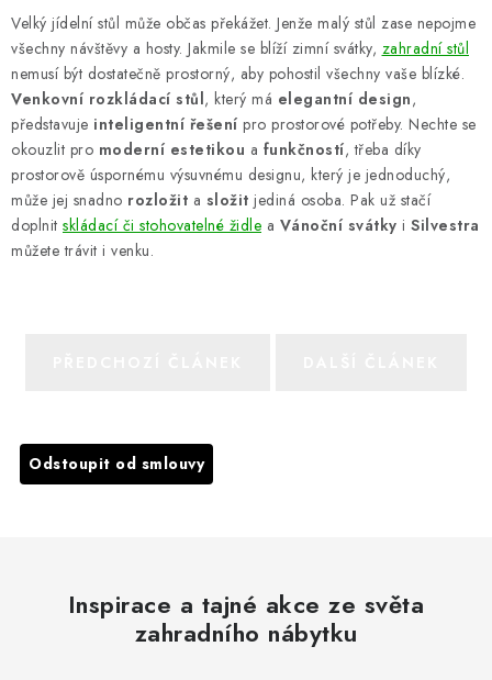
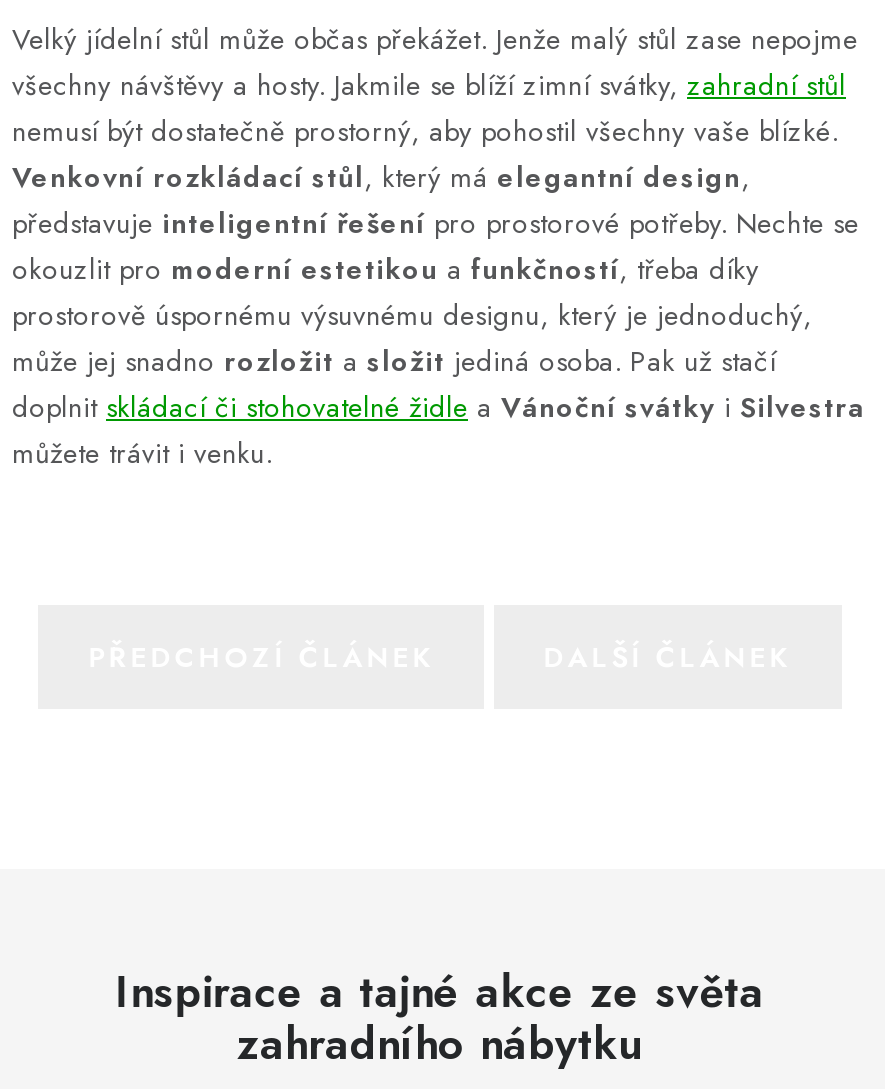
[29,453,204,475] Odstoupit od smlouvy -> none

